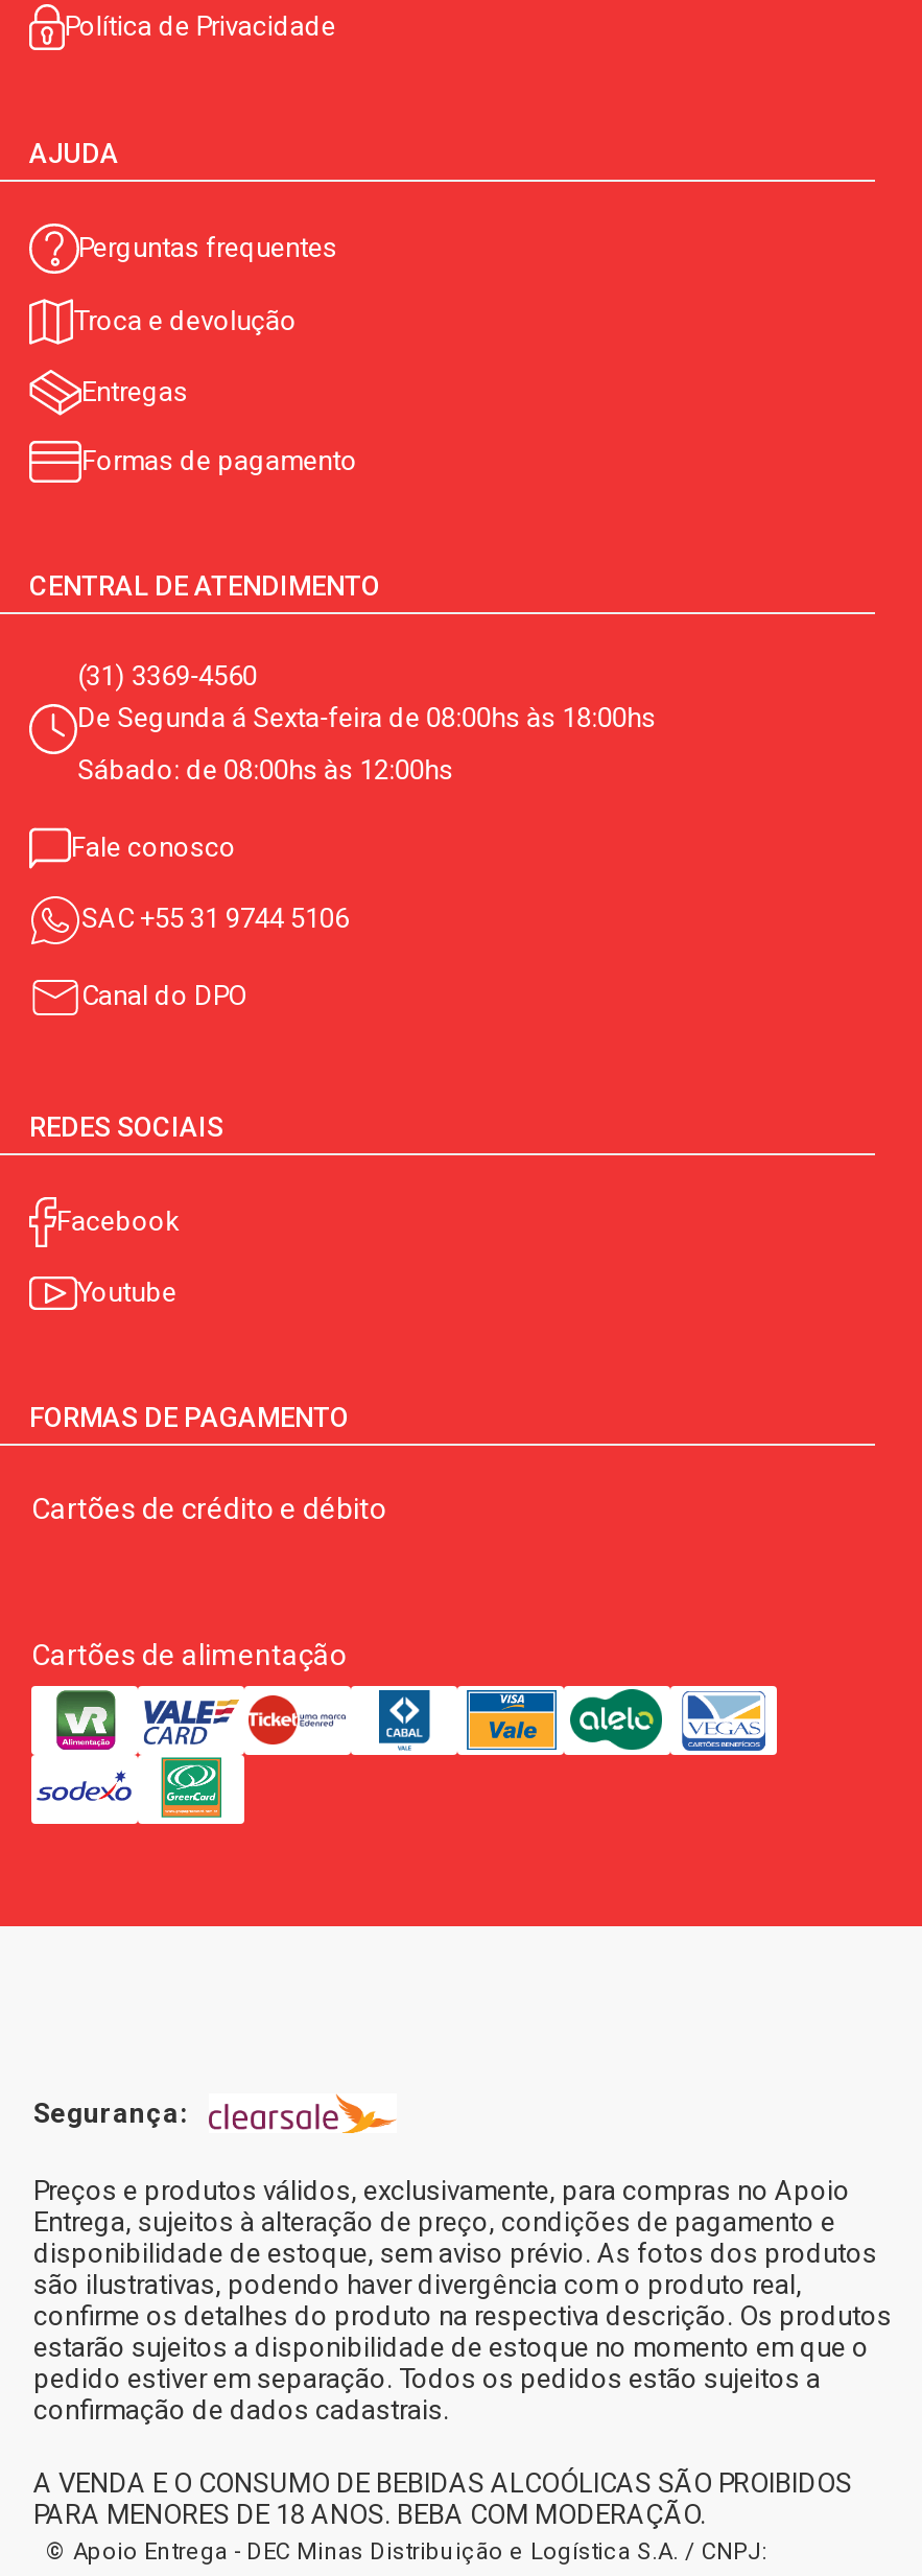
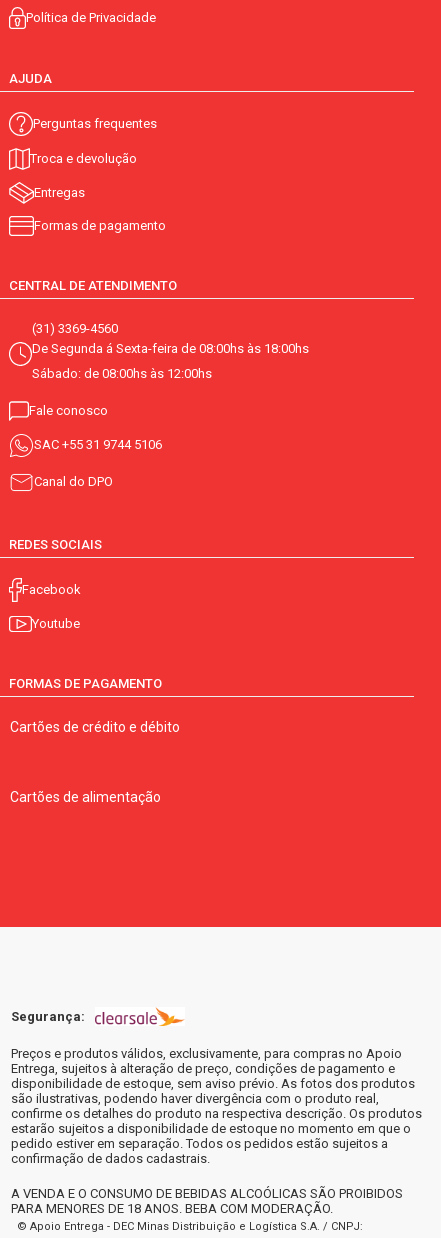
[29,1684,779,1826] [image] -> none

